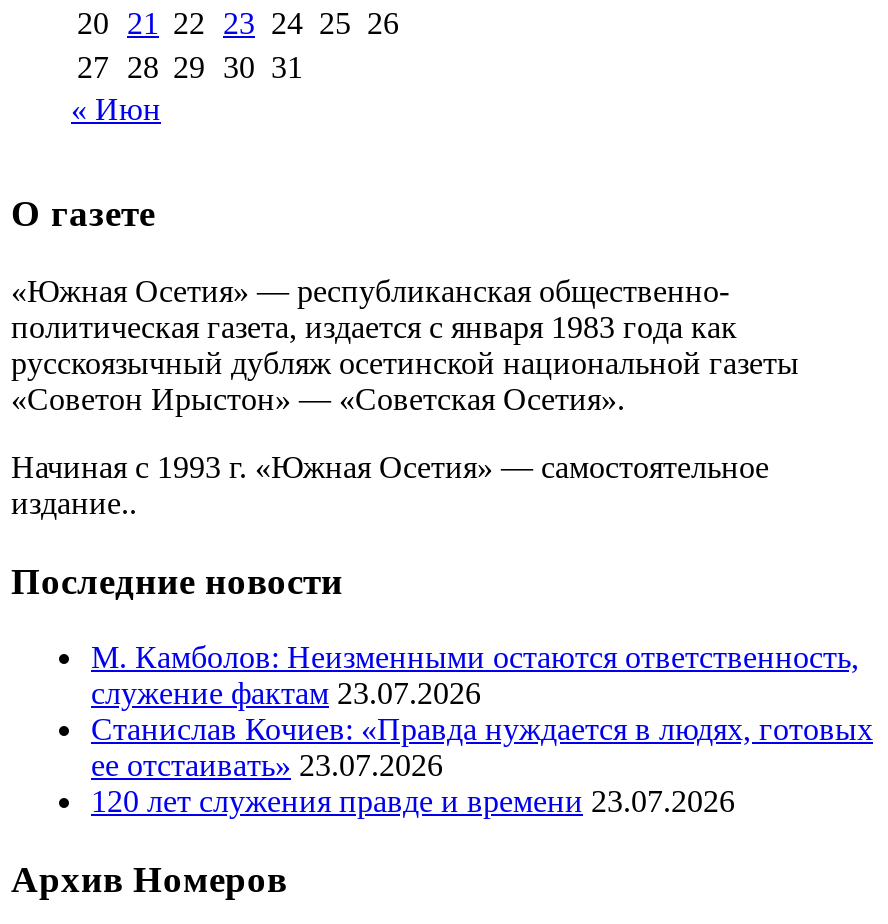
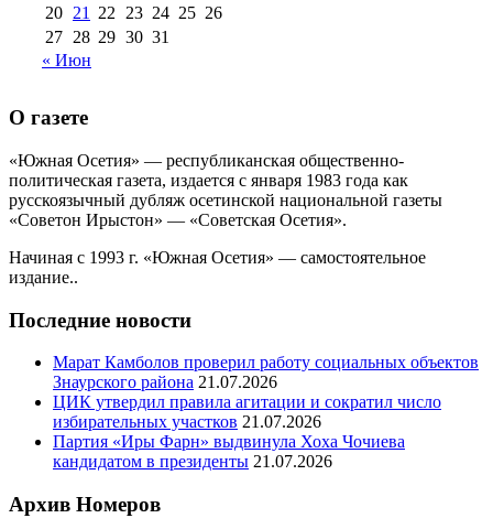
[91,641,873,819] М. Камболов: Неизменными остаются ответственность, | служение фактам 23.07.2026 | Станислав Кочиев: «Правда нуждается в людях, готовых | ее отстаивать» 23.07.2026 | 120 лет служения правде и времени 23.07.2026 -> [53,353,479,471] Марат Камболов проверил работу социальных объектов | Знаурского района 21.07.2026 | ЦИК утвердил правила агитации и сократил число | избирательных участков 21.07.2026 | Партия «Иры Фарн» выдвинула Хоха Чочиева | кандидатом в президенты 21.07.2026

